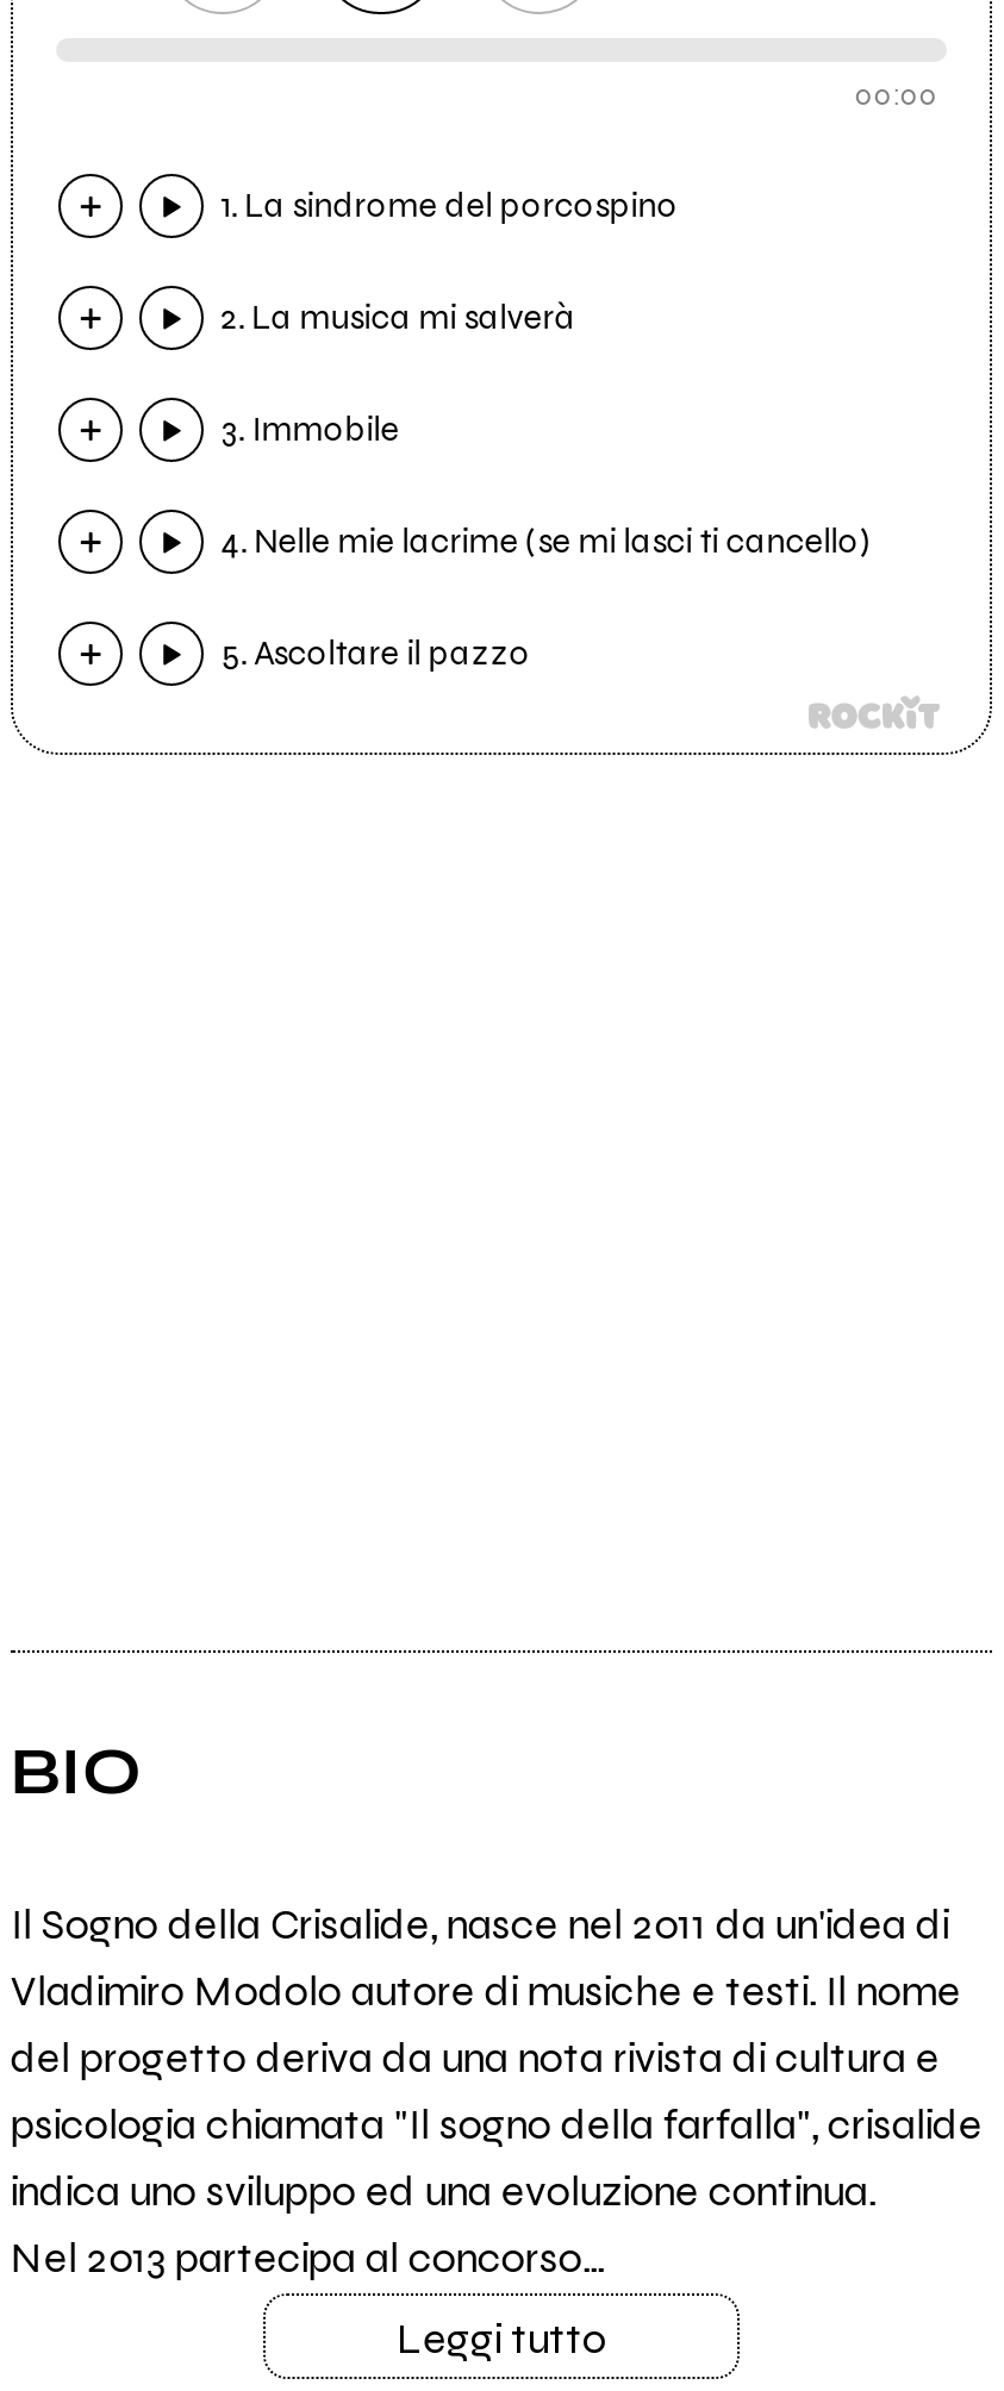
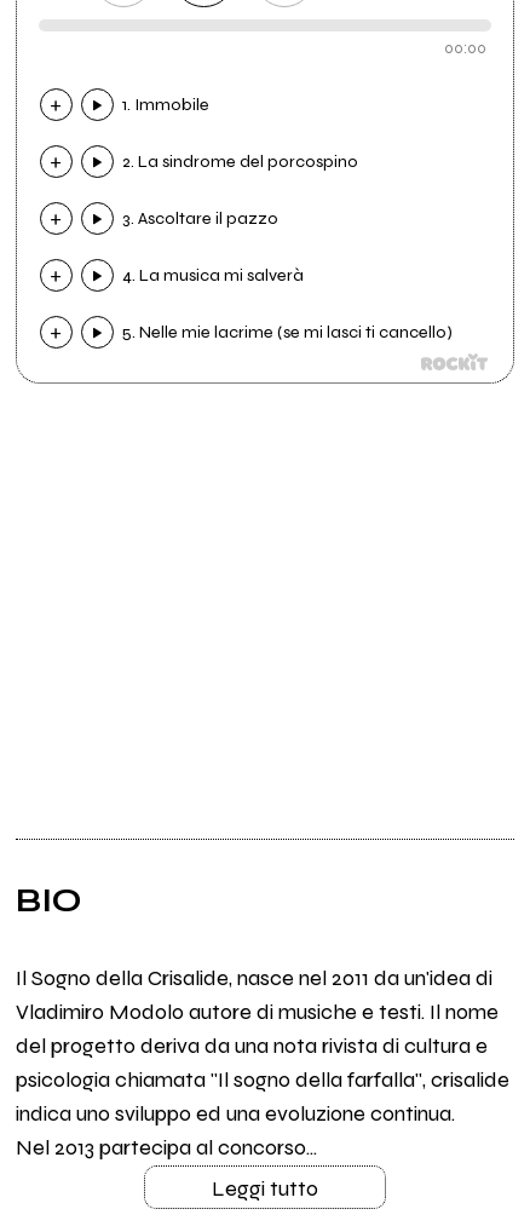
[221,187,678,227] 1. La sindrome del porcospino -> [123,95,210,115] 1. Immobile
[221,299,576,339] 2. La musica mi salverà -> [123,152,359,172] 2. La sindrome del porcospino
[221,411,400,451] 3. Immobile -> [123,209,279,229] 3. Ascoltare il pazzo
[221,522,871,563] 4. Nelle mie lacrime (se mi lasci ti cancello) -> [123,266,304,286] 4. La musica mi salverà
[221,634,531,675] 5. Ascoltare il pazzo -> [123,322,453,343] 5. Nelle mie lacrime (se mi lasci ti cancello)

